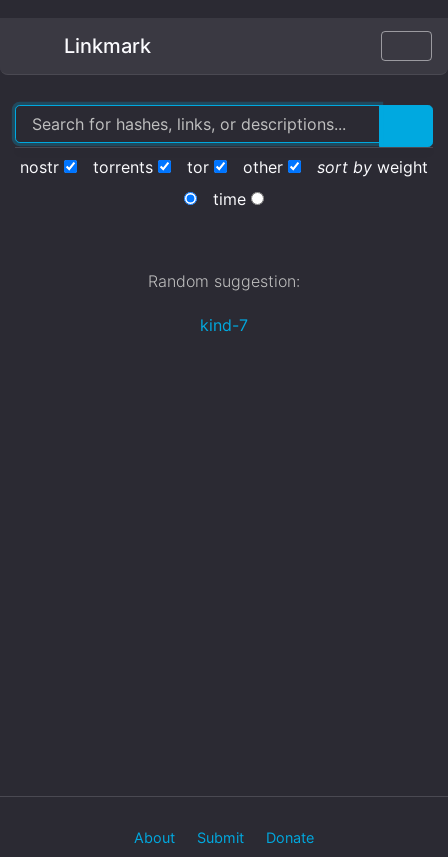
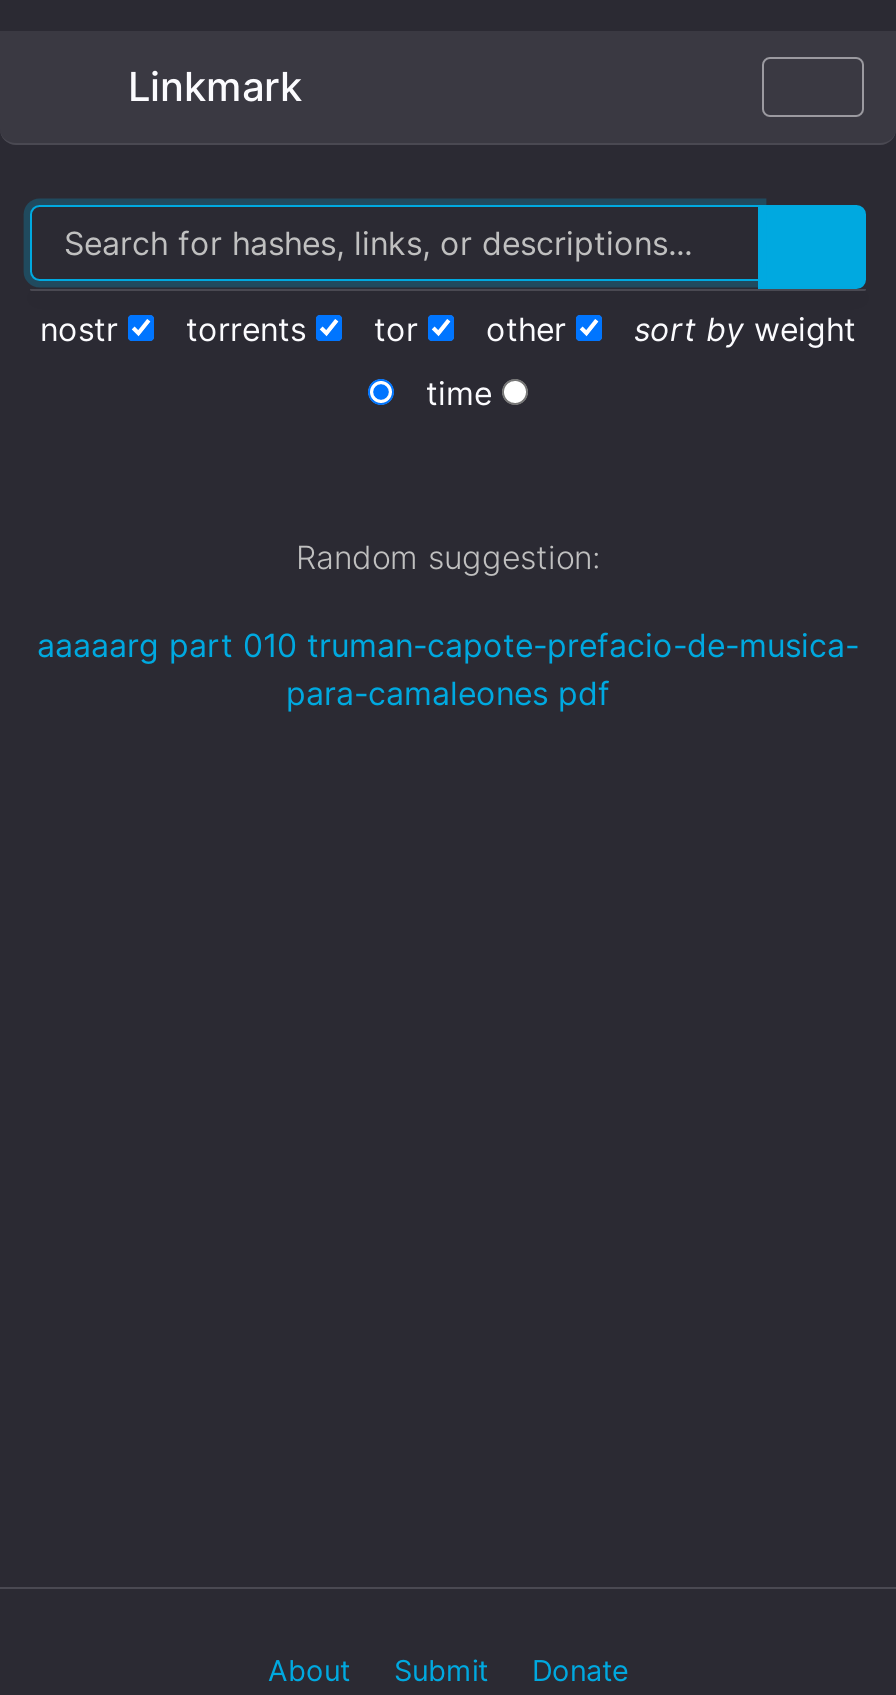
[200,315,248,335] kind-7 -> [37,625,859,713] aaaaarg part 010 truman-capote-prefacio-de-musica- | para-camaleones pdf

